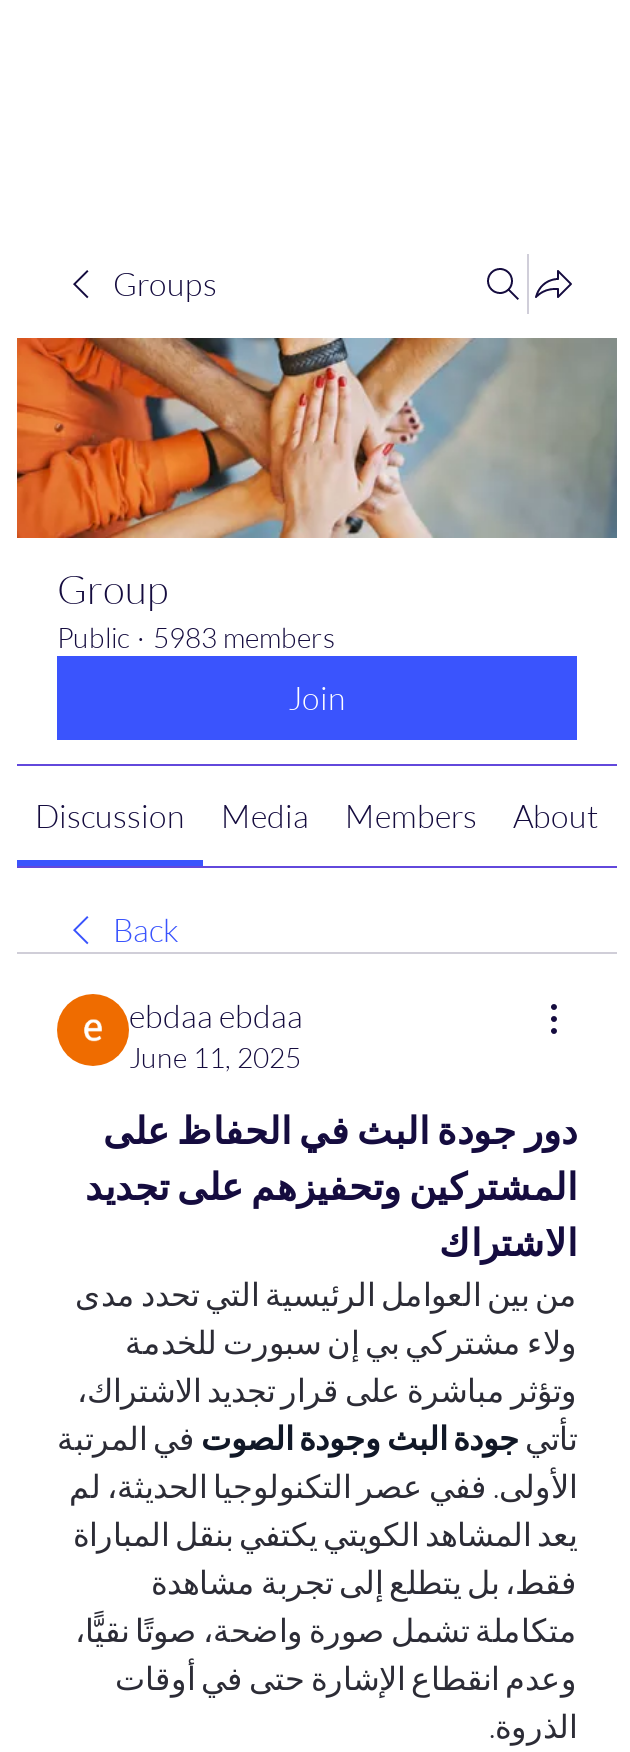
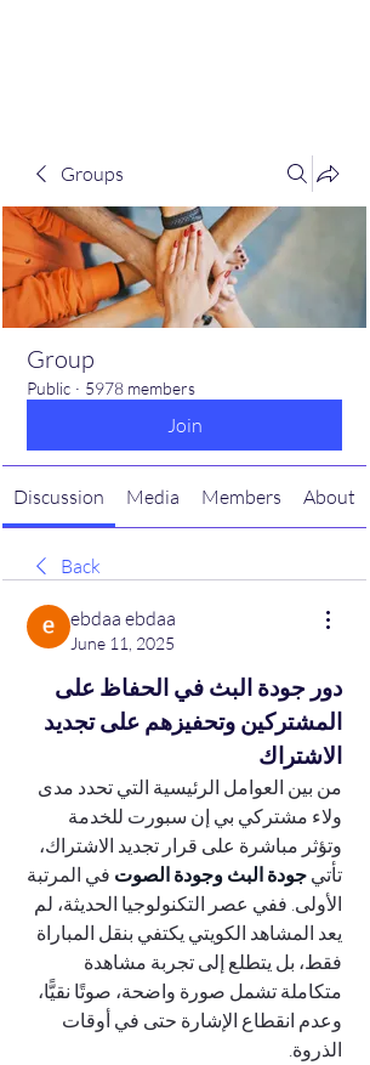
[57,620,335,654] Public · 5983 members -> [27,378,195,398] Public · 5978 members

